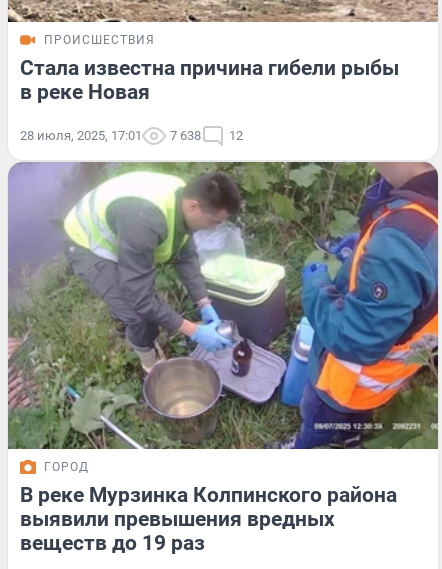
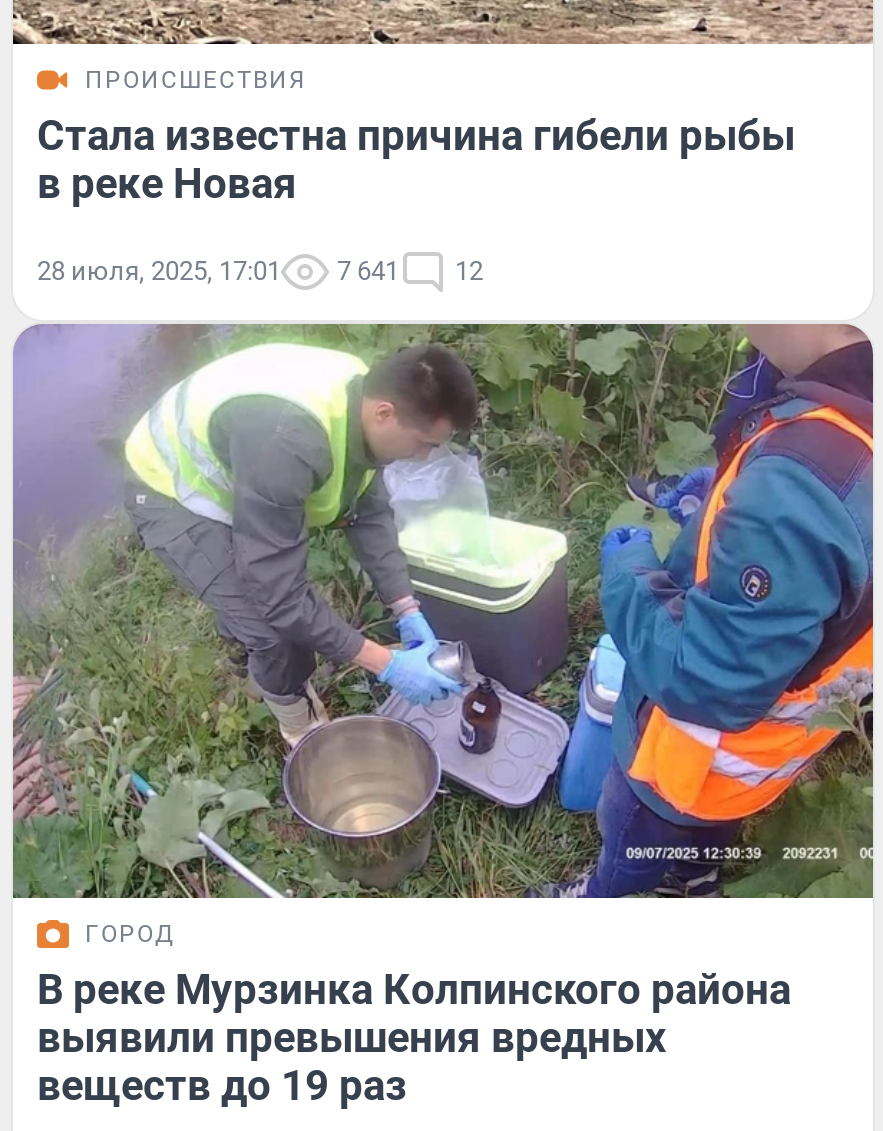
[20,128,243,143] 28 июля, 2025, 17:01 7 638 12 -> [37,256,483,286] 28 июля, 2025, 17:01 7 641 12

